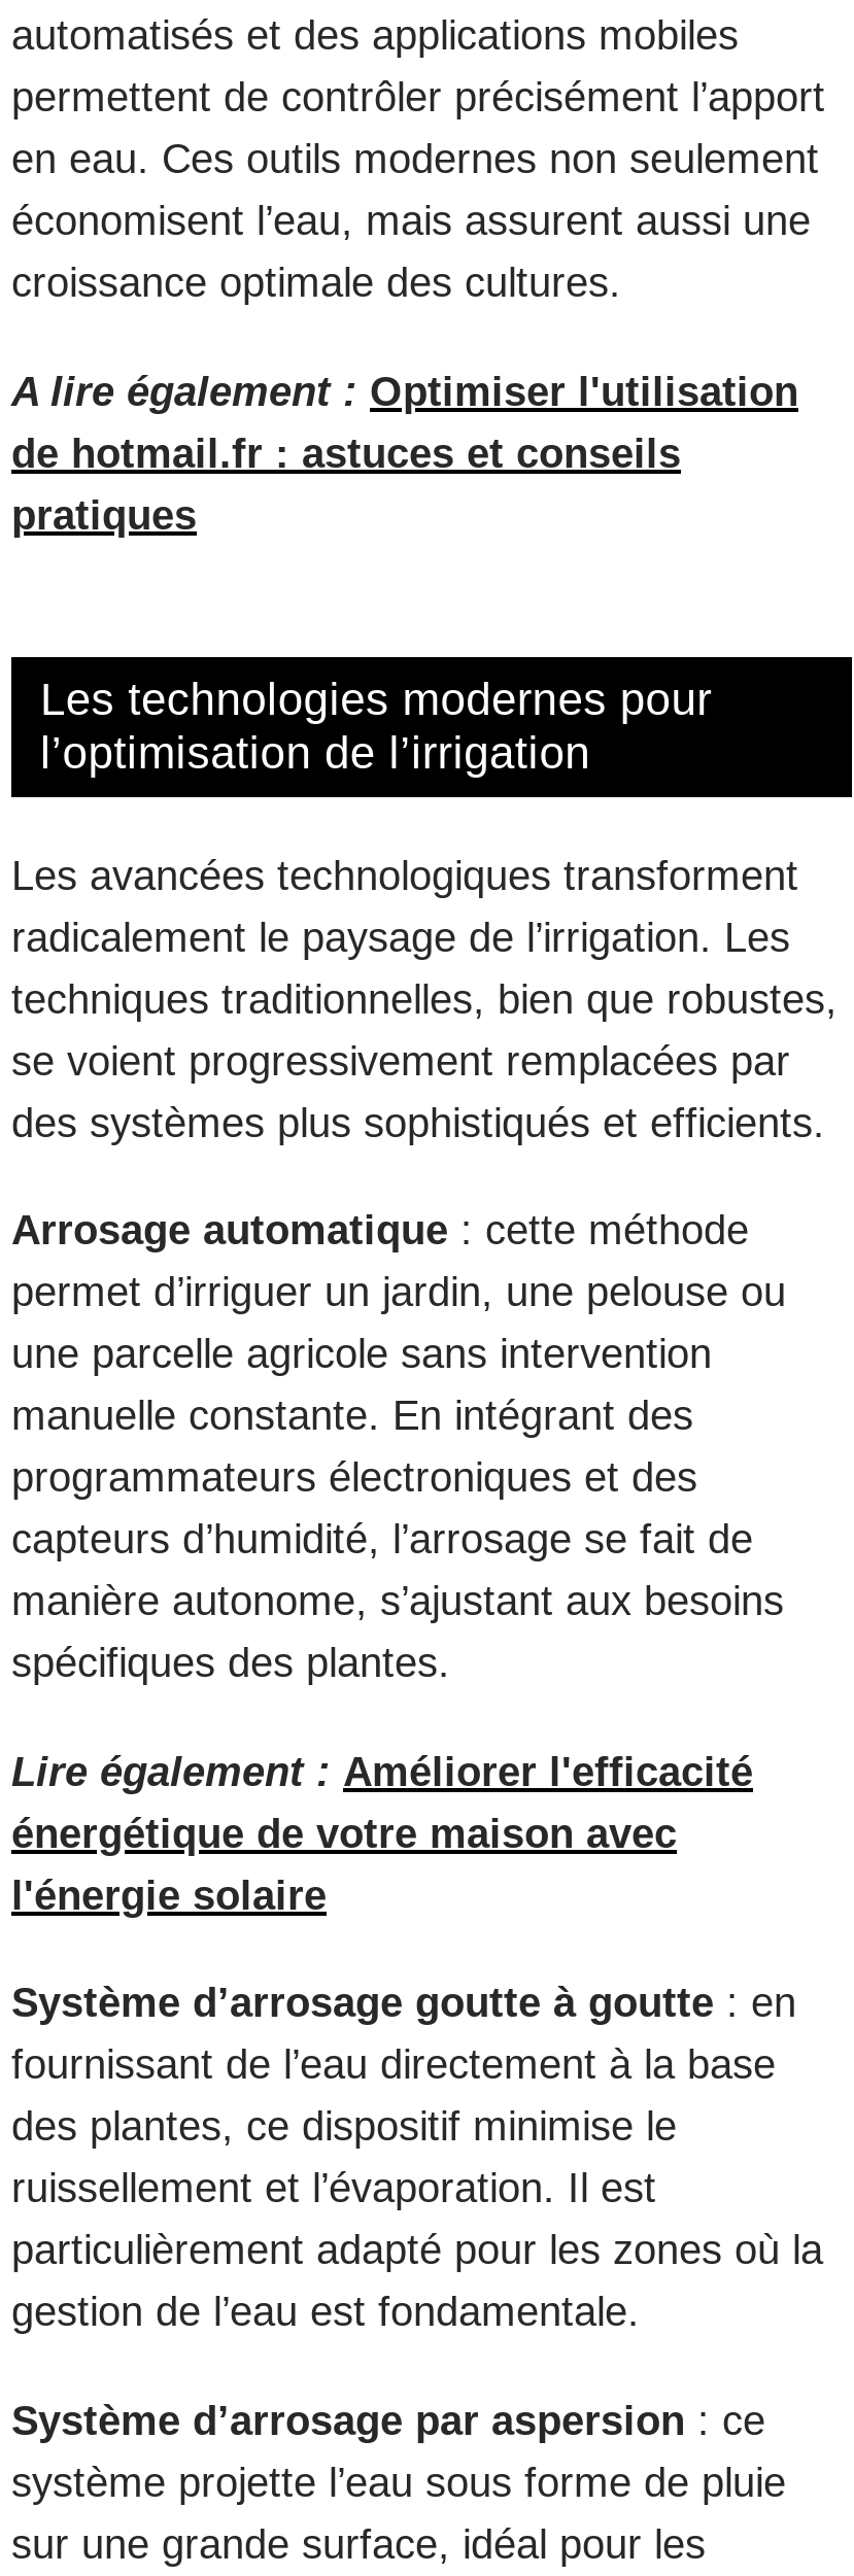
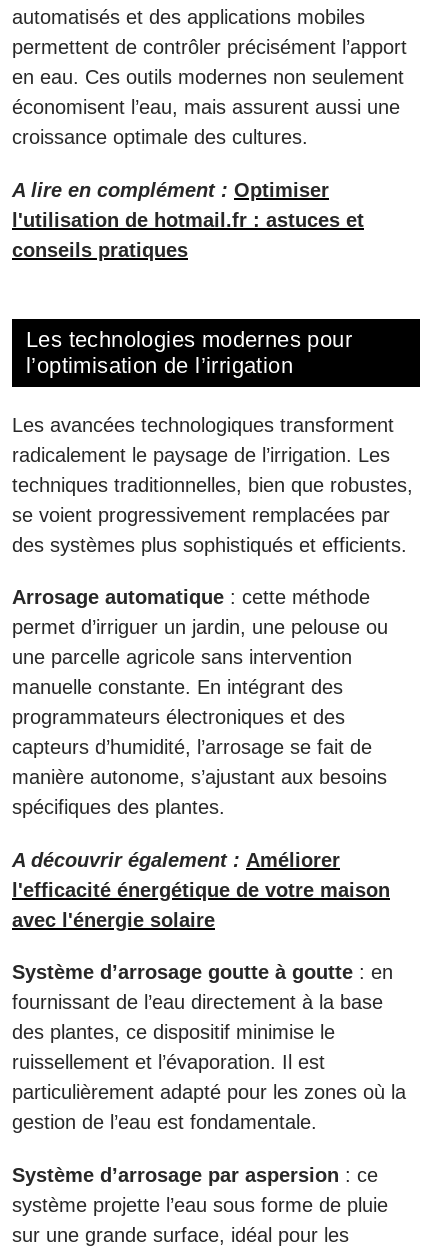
[11,368,798,537] A lire également : Optimiser l'utilisation | de hotmail.fr : astuces et conseils | pratiques -> [12,178,364,260] A lire en complément : Optimiser | l'utilisation de hotmail.fr : astuces et | conseils pratiques
[11,1748,753,1917] Lire également : Améliorer l'efficacité | énergétique de votre maison avec | l'énergie solaire -> [12,848,390,930] A découvrir également : Améliorer | l'efficacité énergétique de votre maison | avec l'énergie solaire

